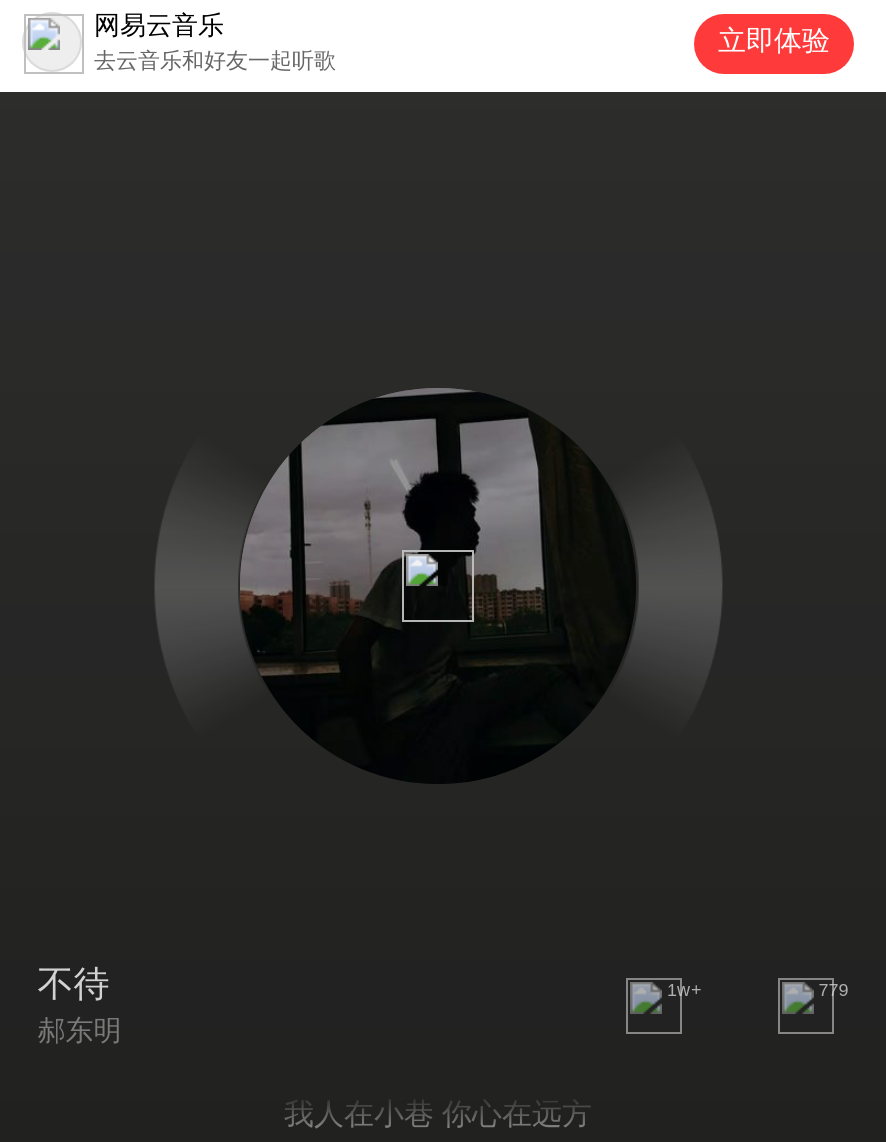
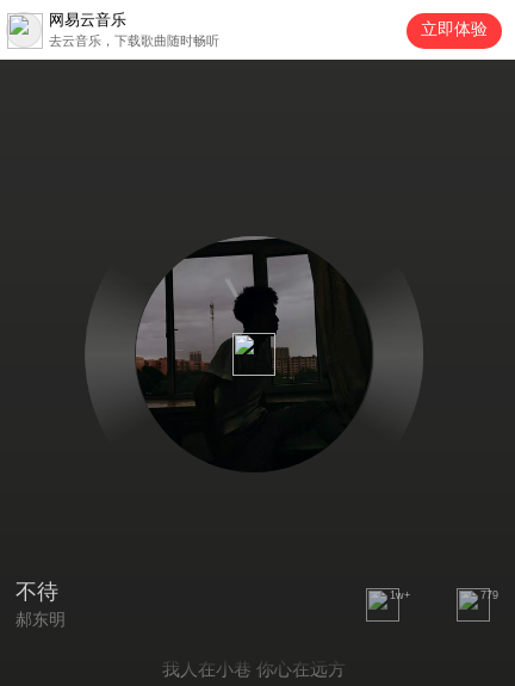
[94,48,336,72] 去云音乐和好友一起听歌 -> [49,33,219,48] 去云音乐，下载歌曲随时畅听

